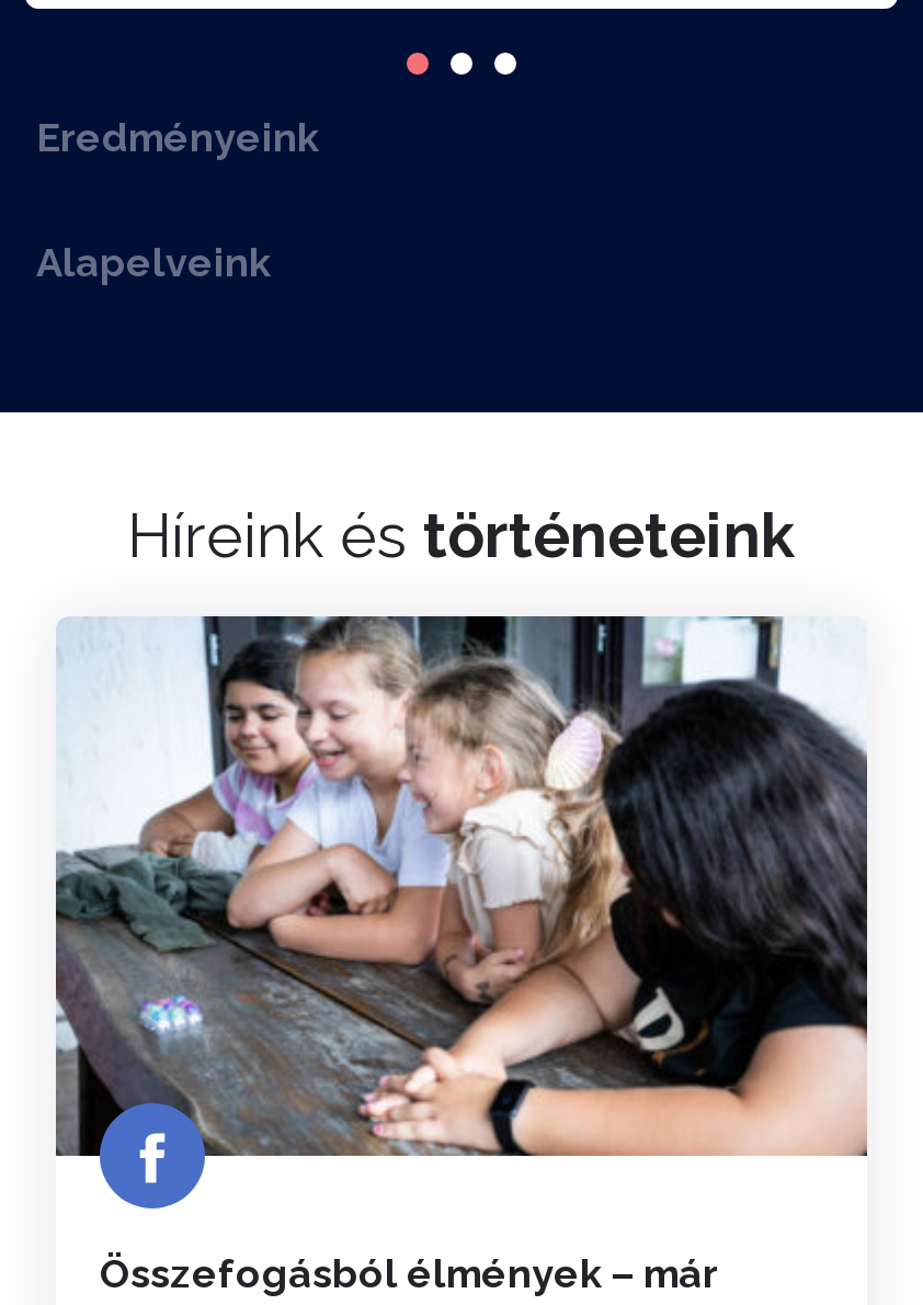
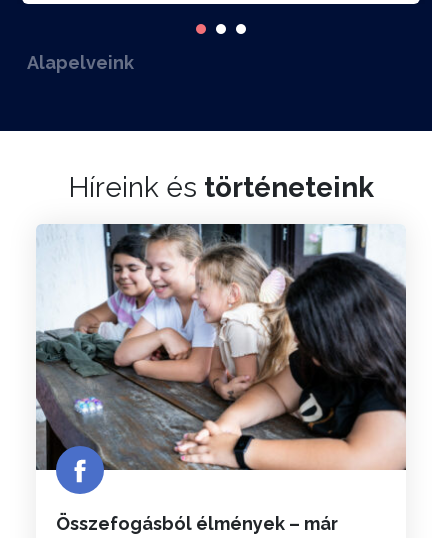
[36,114,319,160] Eredményeink -> none

